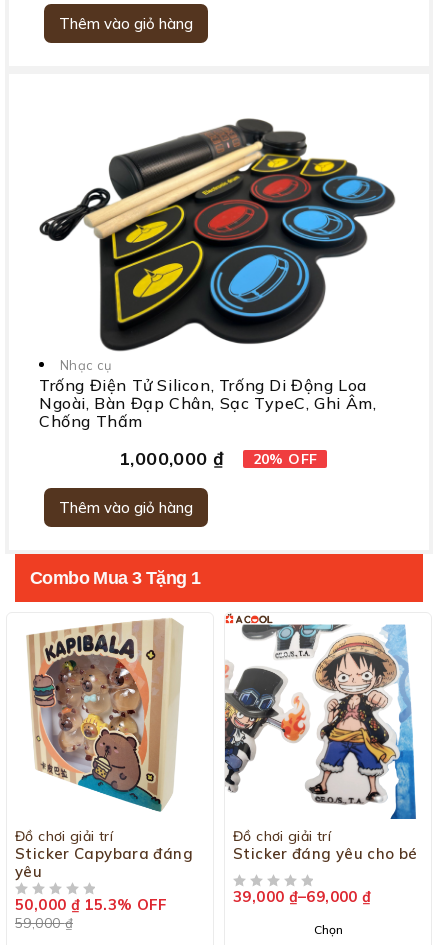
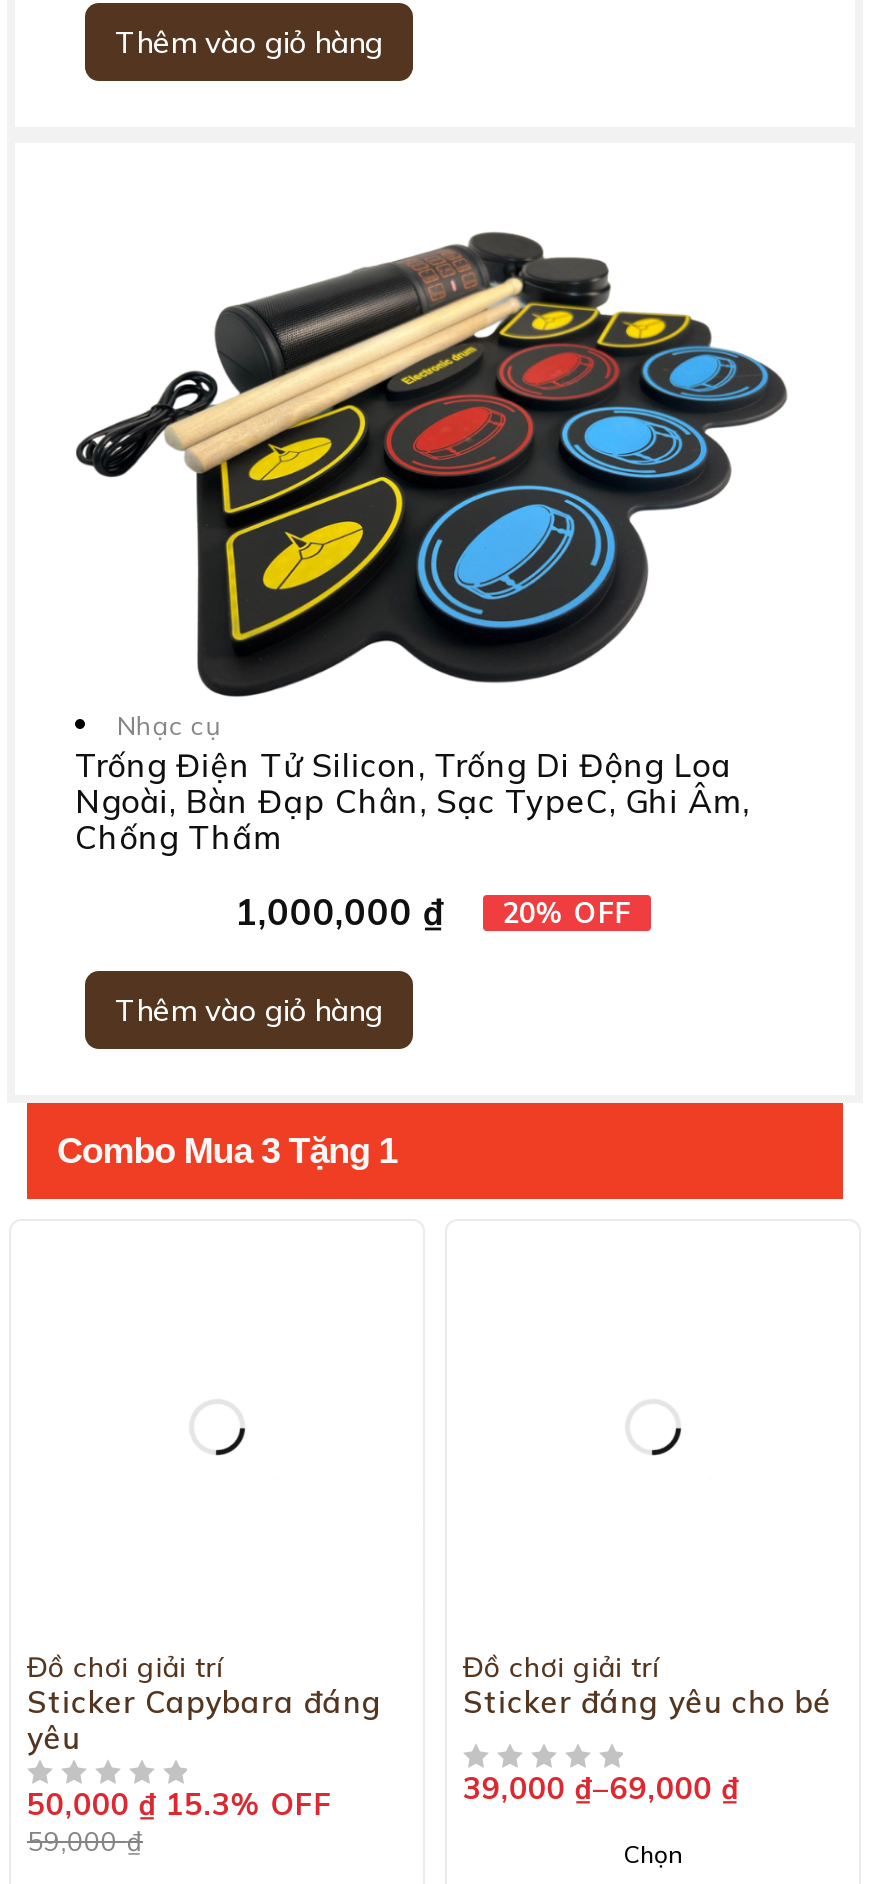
[26,618,184,813] [image] -> none
[224,613,417,820] [image] -> none

